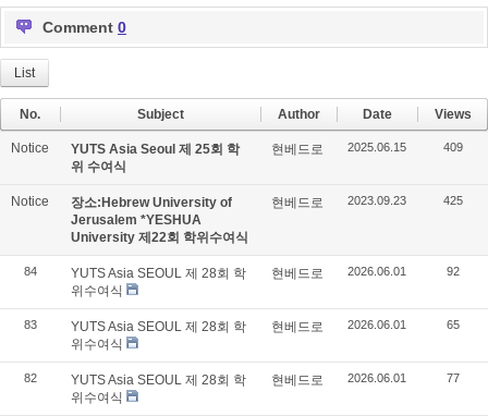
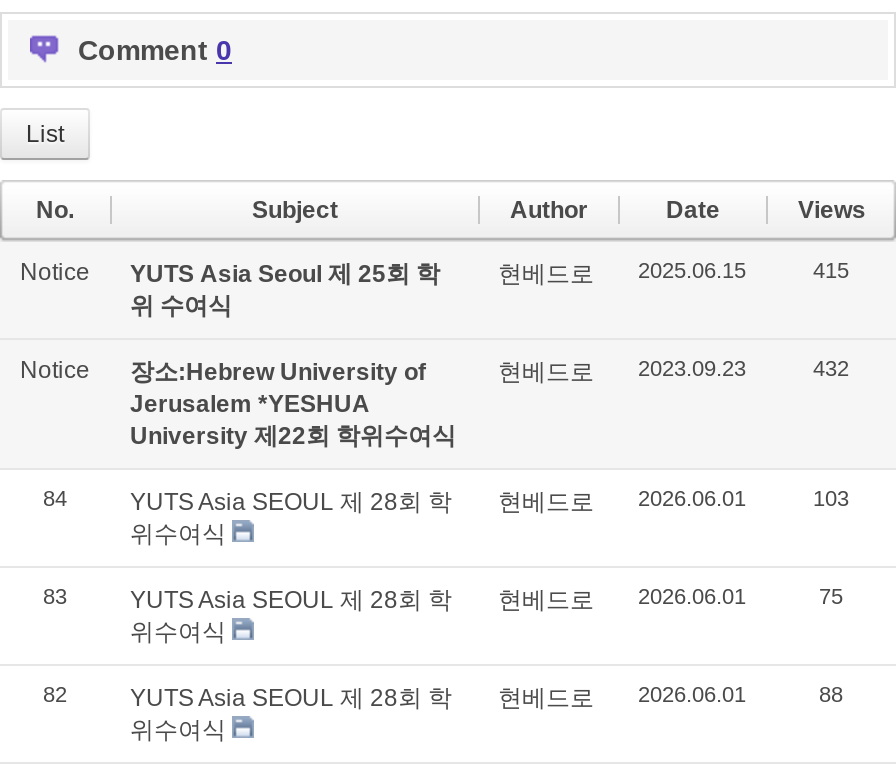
[443,141,462,154] 409 -> [813,259,849,283] 415
[443,194,462,207] 425 -> [813,357,849,381] 432
[446,265,459,278] 92 -> [813,487,849,511] 103
[446,318,459,331] 65 -> [819,585,843,609] 75
[446,372,459,385] 77 -> [819,683,843,707] 88

